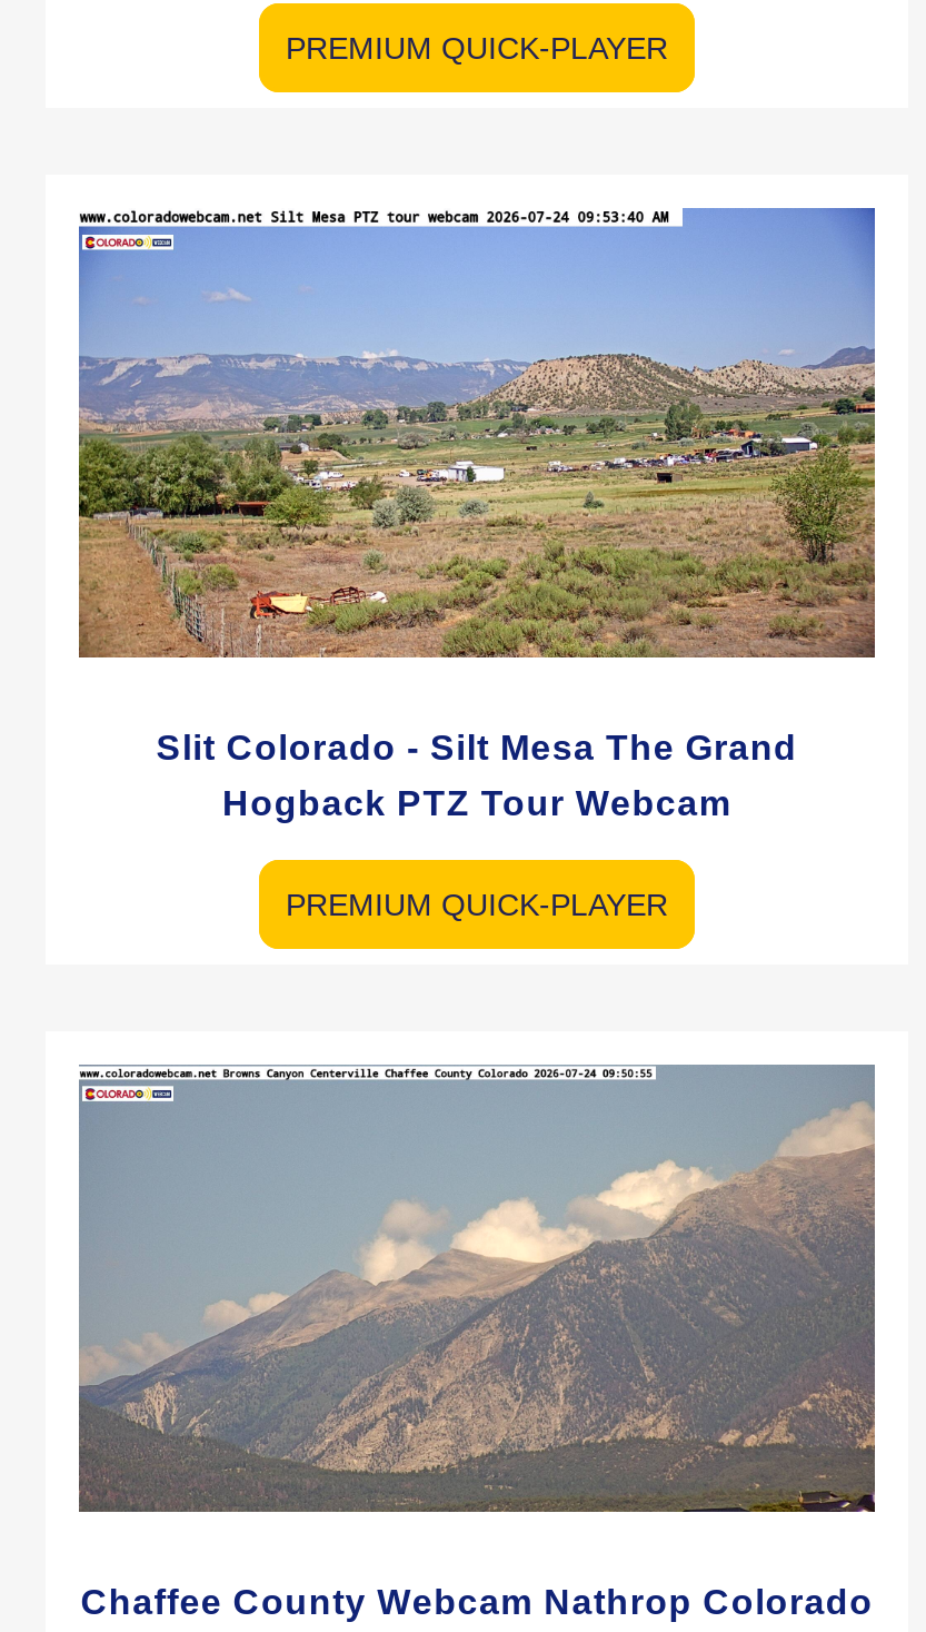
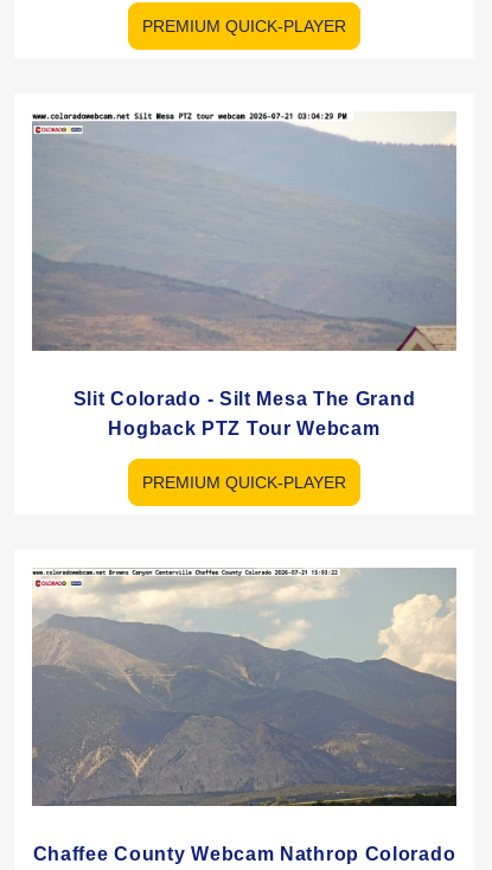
[77,206,877,657] [image] -> [31,111,456,351] [image]
[77,1065,877,1514] [image] -> [32,569,456,807] [image]

